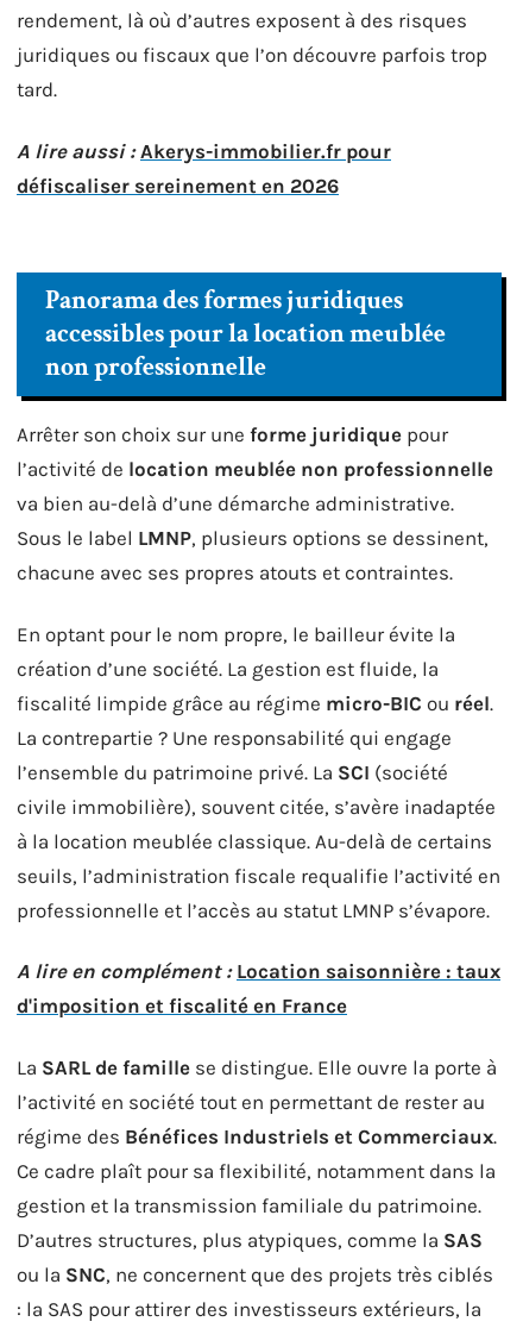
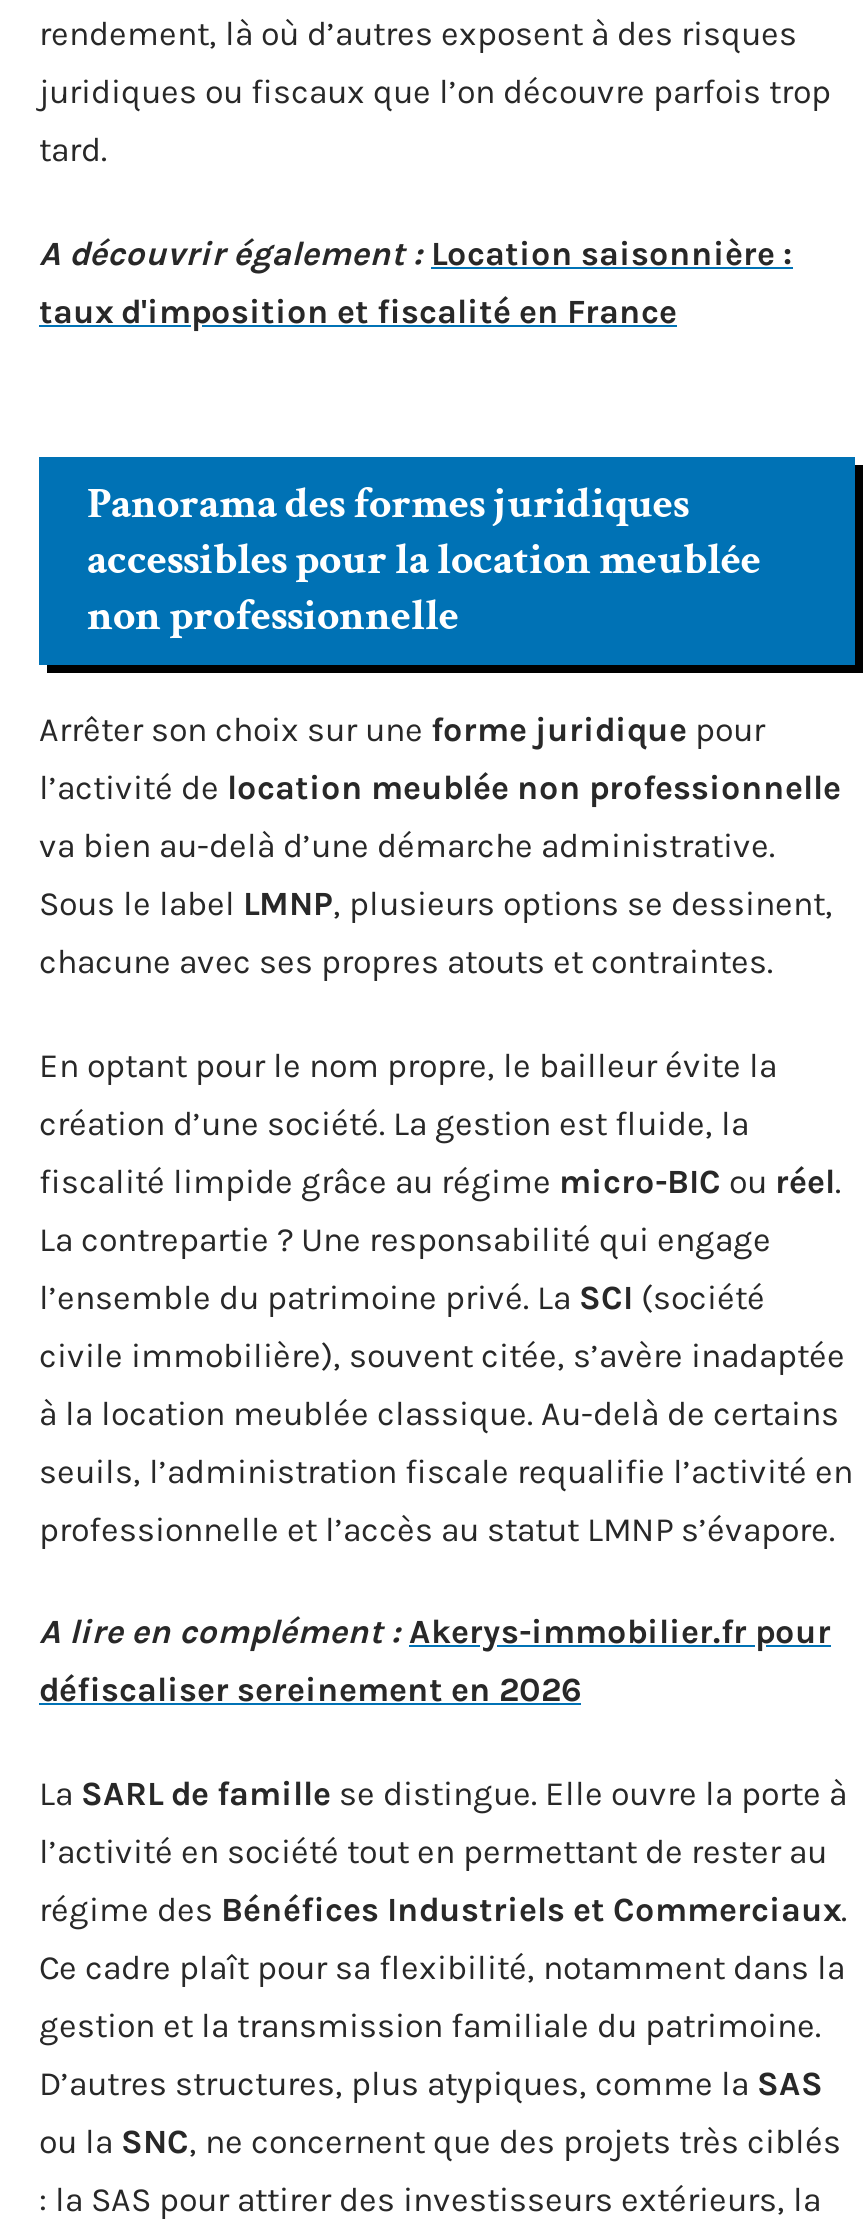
[17,139,391,162] A lire aussi : Akerys-immobilier.fr pour -> [39,232,793,330] A découvrir également : Location saisonnière : | taux d'imposition et fiscalité en France
moved [17,173,339,197] -> [39,1669,581,1709]: défiscaliser sereinement en 2026
[17,959,500,1017] A lire en complément : Location saisonnière : taux | d'imposition et fiscalité en France -> [39,1611,831,1651] A lire en complément : Akerys-immobilier.fr pour

